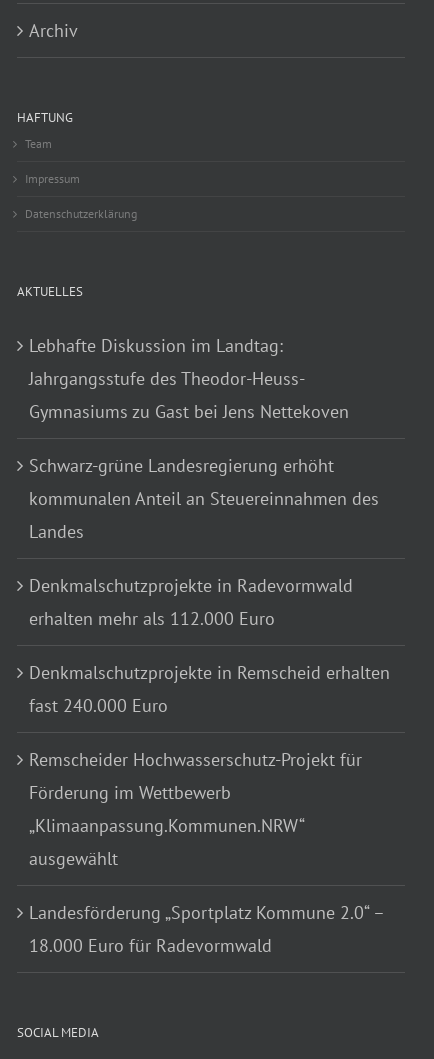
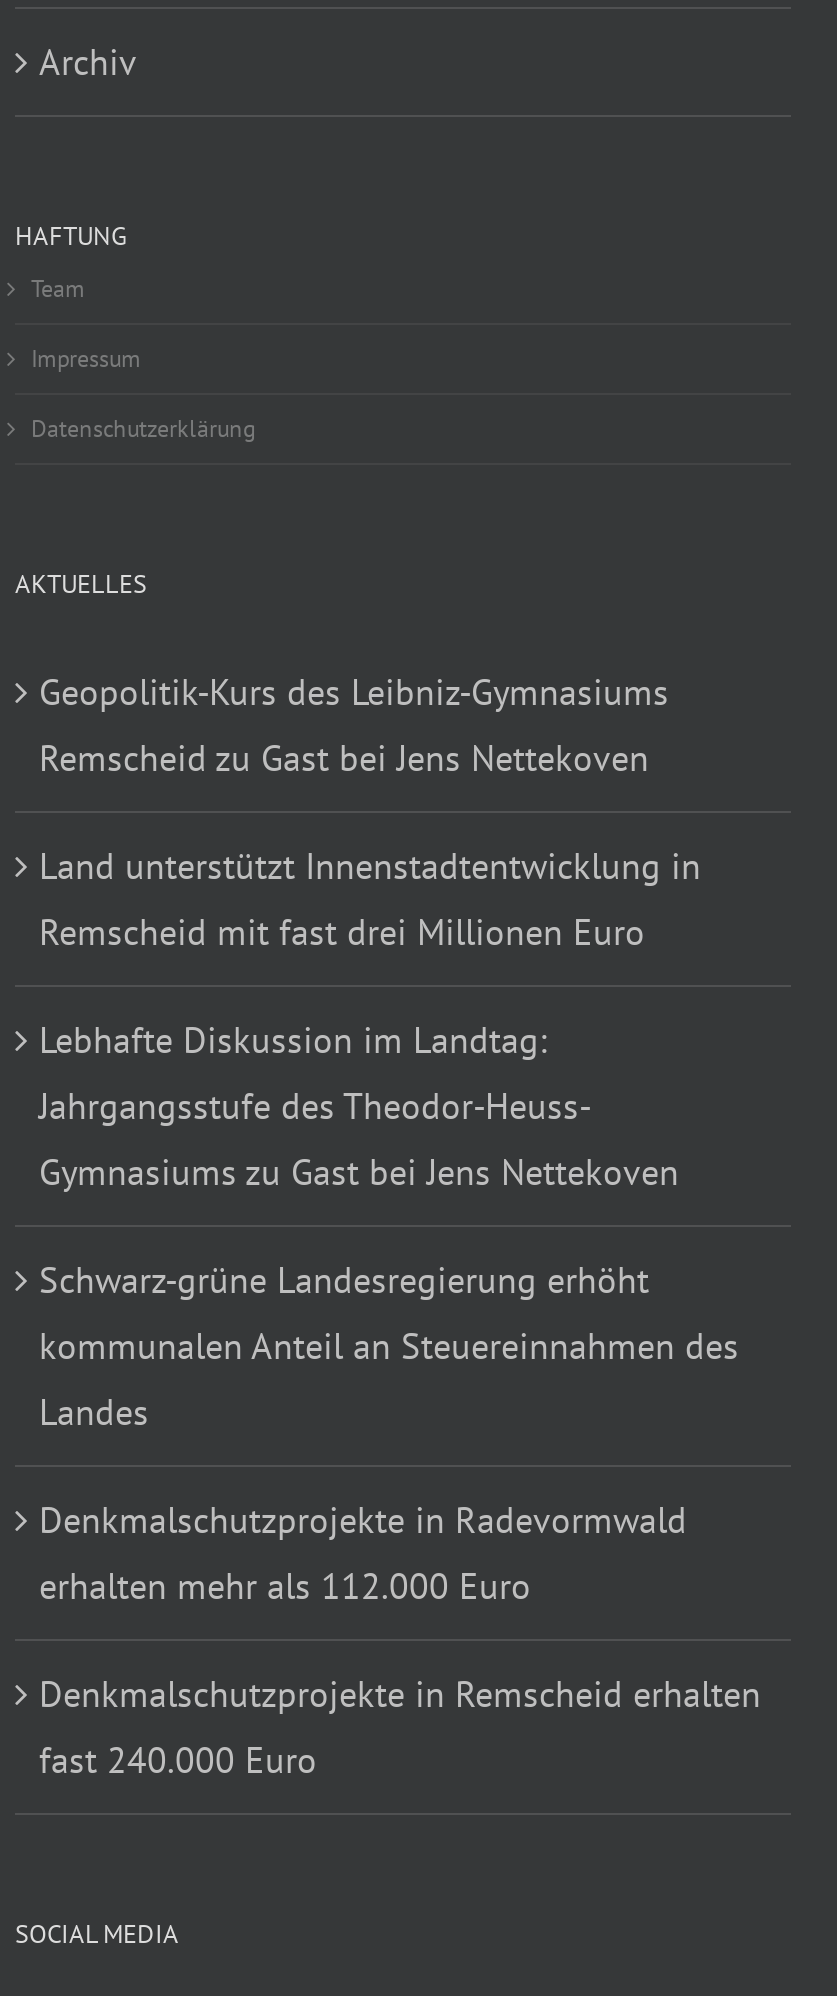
none -> [39,669,701,955] Geopolitik-Kurs des Leibniz-Gymnasiums | Remscheid zu Gast bei Jens Nettekoven | Land unterstützt Innenstadtentwicklung in | Remscheid mit fast drei Millionen Euro
moved [29,334,390,717] -> [39,1017,761,1783]: Lebhafte Diskussion im Landtag: | Jahrgangsstufe des Theodor-Heuss- | Gymnasiums zu Gast bei Jens Nettekoven | ... | Denkmalschutzprojekte in Remscheid erhalten | fast 240.000 Euro
[29,748,384,957] Remscheider Hochwasserschutz-Projekt für | Förderung im Wettbewerb | „Klimaanpassung.Kommunen.NRW“ | ausgewählt | Landesförderung „Sportplatz Kommune 2.0“ – | 18.000 Euro für Radevormwald -> none

